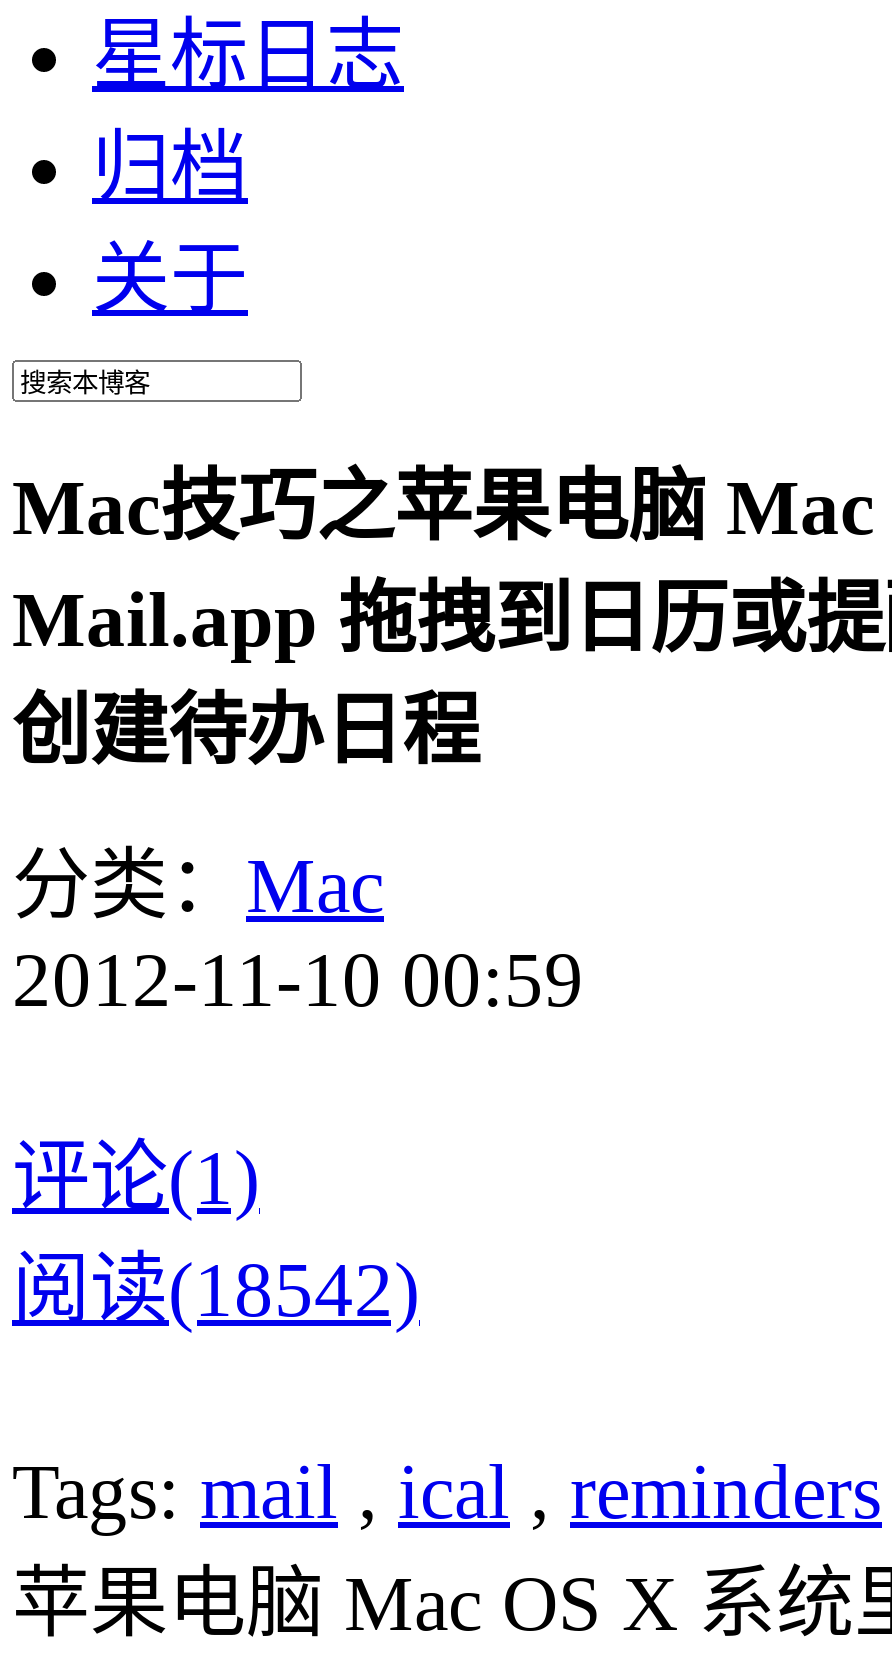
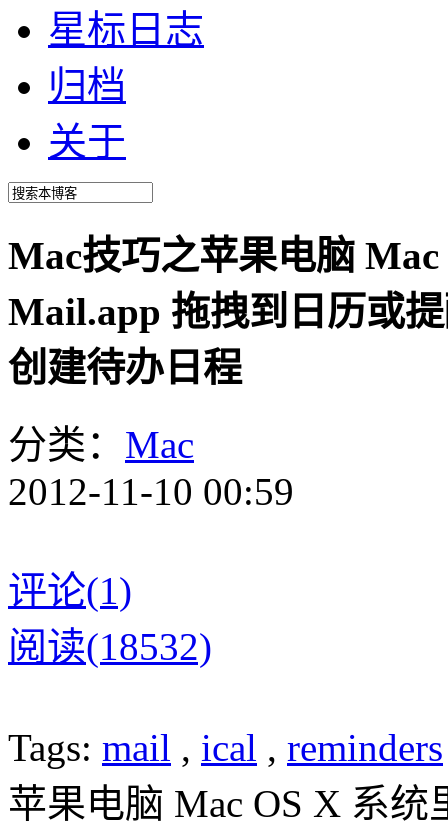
[12,1247,420,1333] 阅读(18542) -> [8,625,212,668] 阅读(18532)

